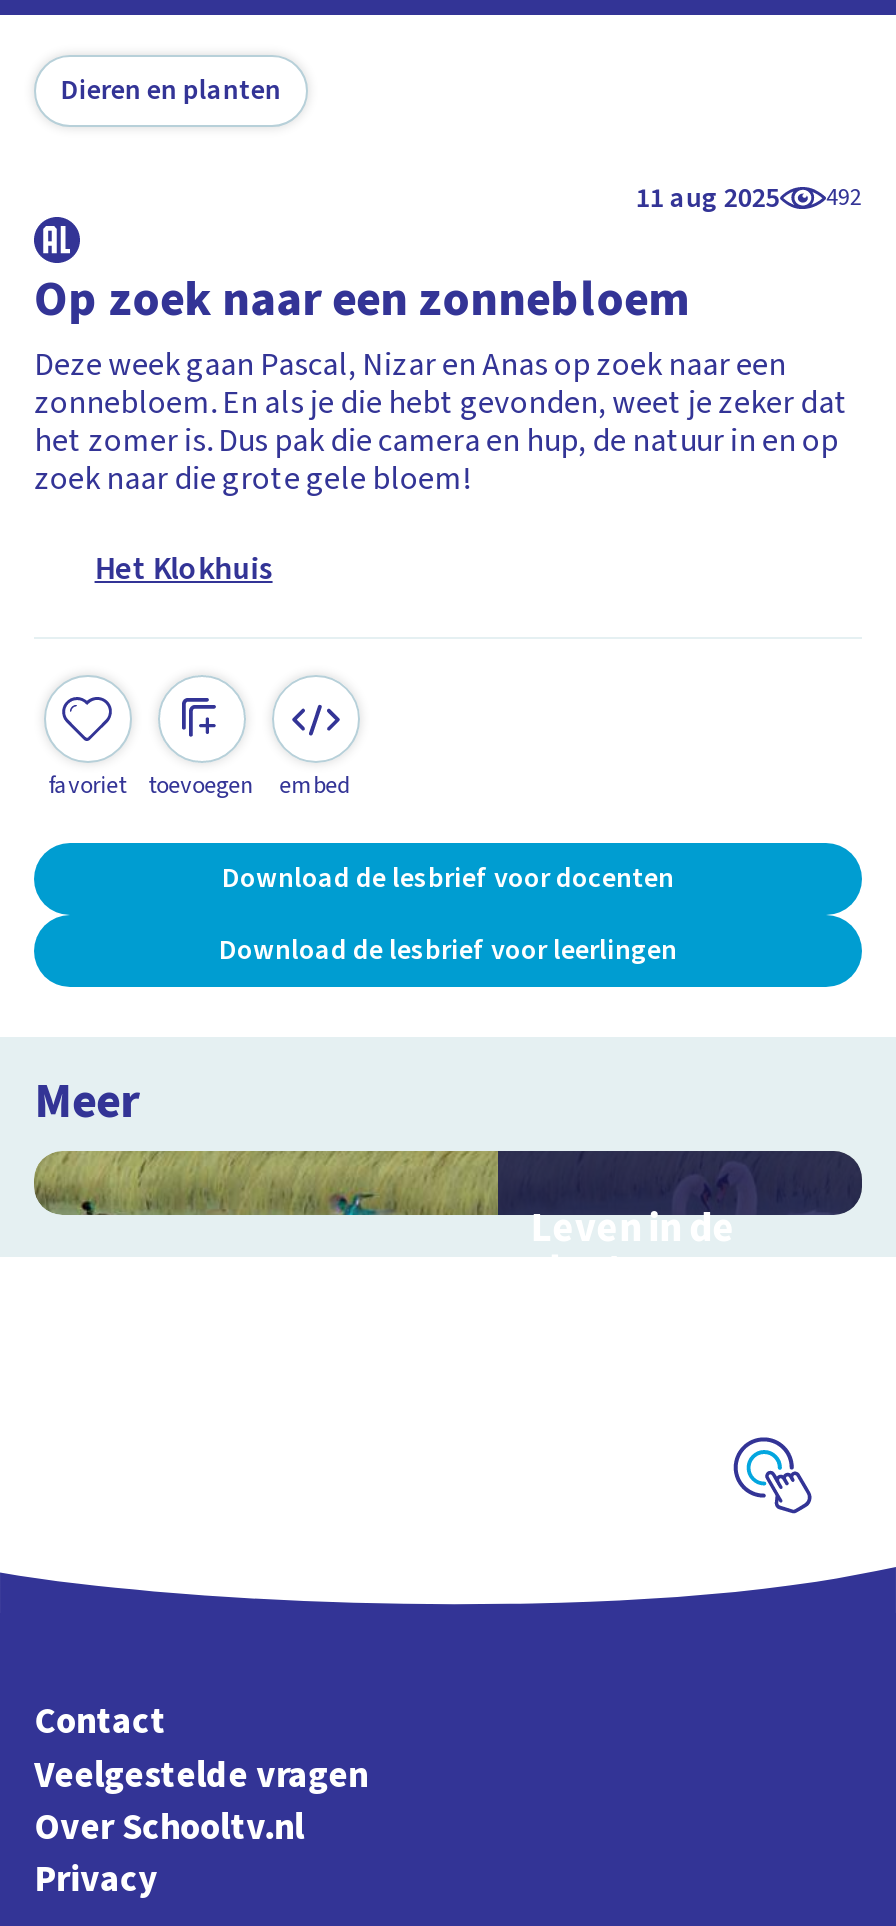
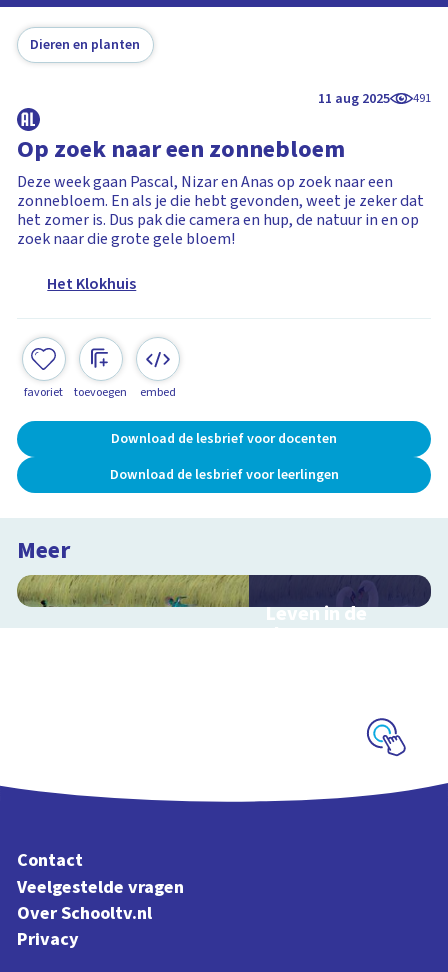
[636,178,862,218] 11 aug 2025 492 -> [318,88,431,108] 11 aug 2025 491

